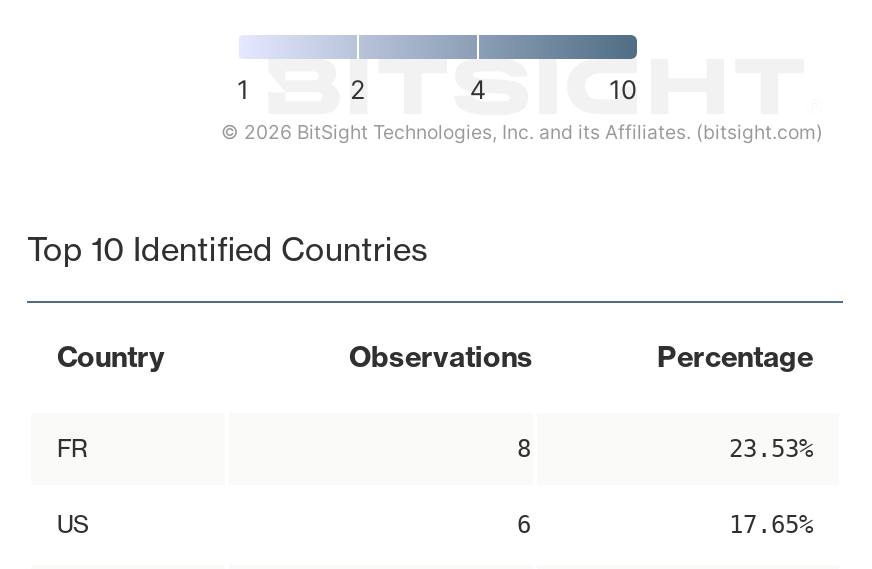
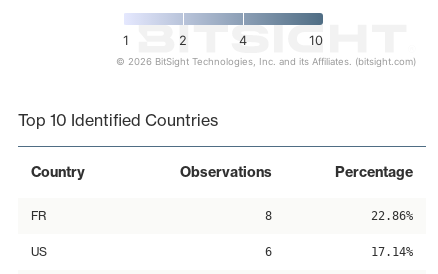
[729,435,813,463] 23.53% -> [371,209,413,223] 22.86%
[729,511,813,539] 17.65% -> [371,245,413,259] 17.14%

